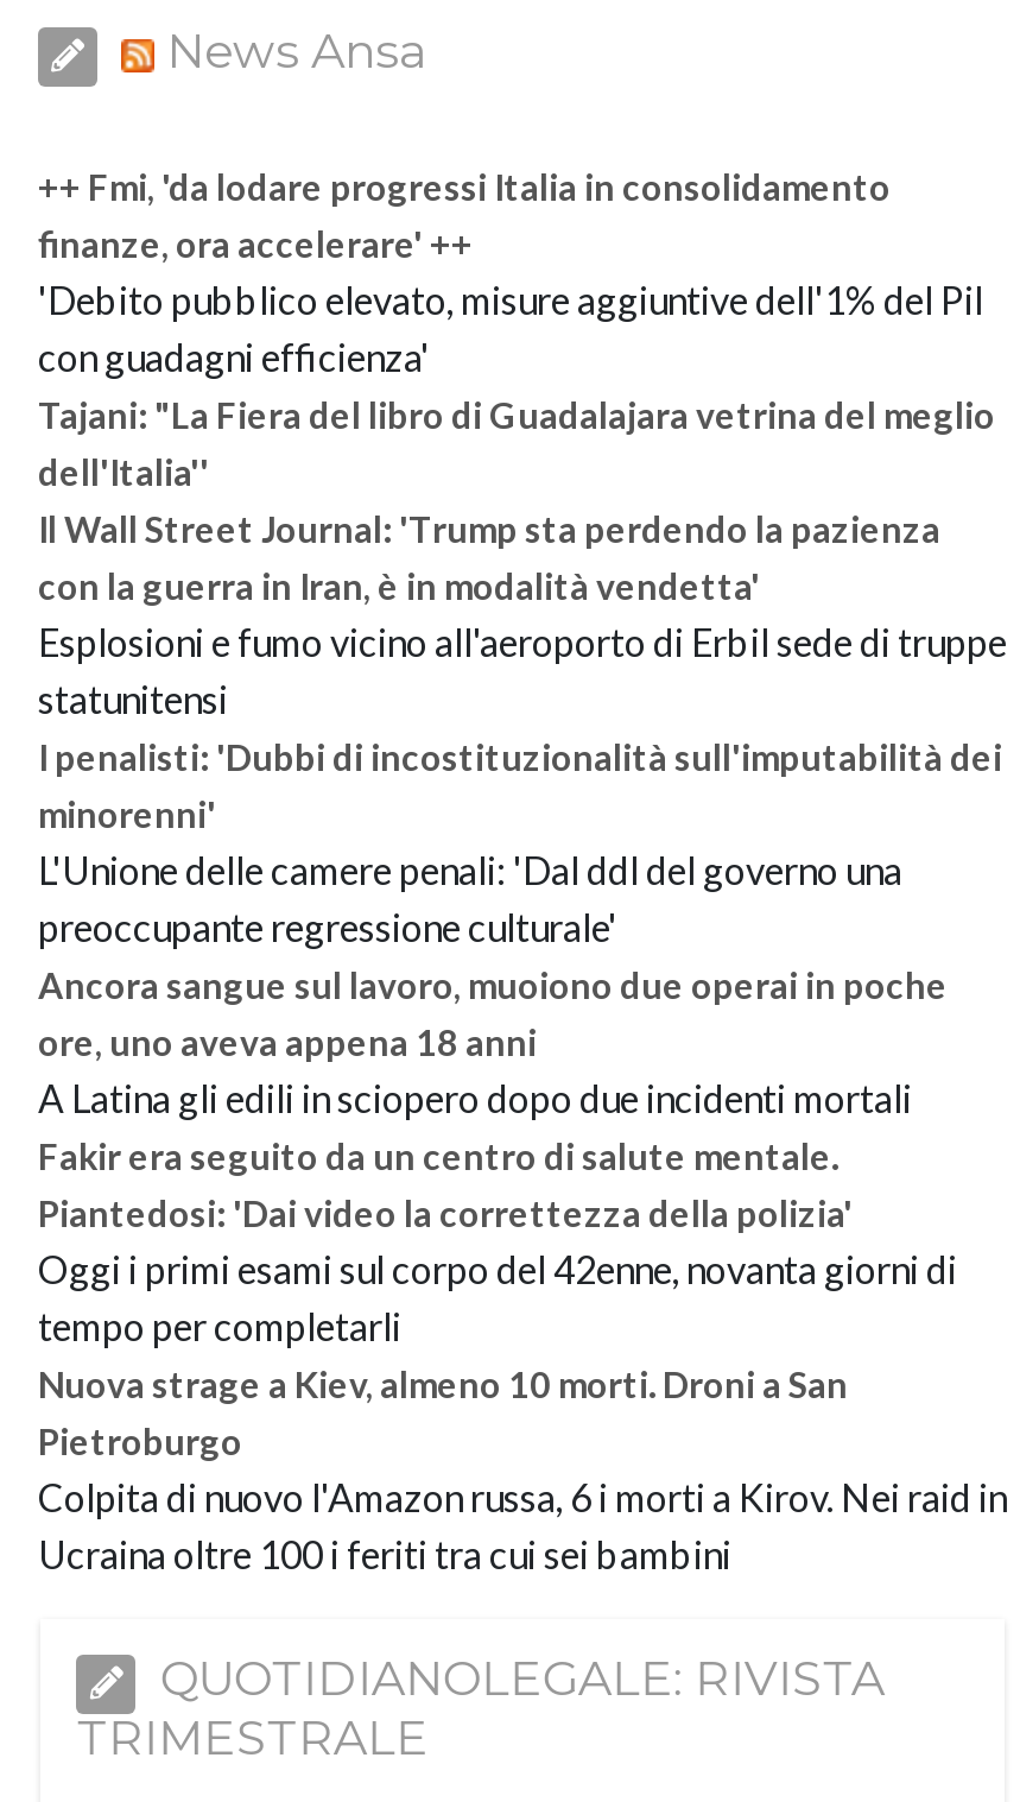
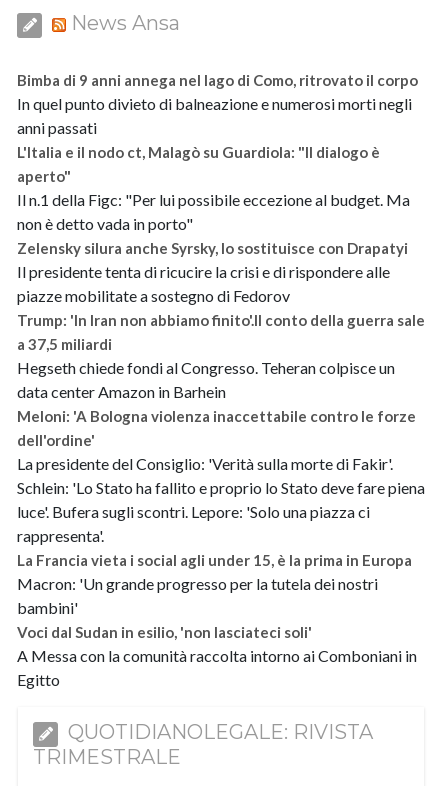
[38,165,1007,1576] ++ Fmi, 'da lodare progressi Italia in consolidamento | finanze, ora accelerare' ++ | 'Debito pubblico elevato, misure aggiuntive dell'1% del Pil | con guadagni efficienza' | Tajani: "La Fiera del libro di Guadalajara vetrina del meglio | dell'Italia'' | Il Wall Street Journal: 'Trump sta perdendo la pazienza | con la guerra in Iran, è in modalità vendetta' | Esplosioni e fumo vicino all'aeroporto di Erbil sede di truppe | statunitensi | I penalisti: 'Dubbi di incostituzionalità sull'imputabilità dei | minorenni' | L'Unione delle camere penali: 'Dal ddl del governo una | preoccupante regressione culturale' | Ancora sangue sul lavoro, muoiono due operai in poche | ore, uno aveva appena 18 anni | A Latina gli edili in sciopero dopo due incidenti mortali | Fakir era seguito da un centro di salute mentale. | Piantedosi: 'Dai video la correttezza della polizia' | Oggi i primi esami sul corpo del 42enne, novanta giorni di | tempo per completarli | Nuova strage a Kiev, almeno 10 morti. Droni a San | Pietroburgo | Colpita di nuovo l'Amazon russa, 6 i morti a Kirov. Nei raid in | Ucraina oltre 100 i feriti tra cui sei bambini -> [17,71,425,689] Bimba di 9 anni annega nel lago di Como, ritrovato il corpo | In quel punto divieto di balneazione e numerosi morti negli | anni passati | L'Italia e il nodo ct, Malagò su Guardiola: "Il dialogo è | aperto" | Il n.1 della Figc: "Per lui possibile eccezione al budget. Ma | non è detto vada in porto" | Zelensky silura anche Syrsky, lo sostituisce con Drapatyi | Il presidente tenta di ricucire la crisi e di rispondere alle | piazze mobilitate a sostegno di Fedorov | Trump: 'In Iran non abbiamo finito'.Il conto della guerra sale | a 37,5 miliardi | Hegseth chiede fondi al Congresso. Teheran colpisce un | data center Amazon in Barhein | Meloni: 'A Bologna violenza inaccettabile contro le forze | dell'ordine' | La presidente del Consiglio: 'Verità sulla morte di Fakir'. | Schlein: 'Lo Stato ha fallito e proprio lo Stato deve fare piena | luce'. Bufera sugli scontri. Lepore: 'Solo una piazza ci | rappresenta'. | La Francia vieta i social agli under 15, è la prima in Europa | Macron: 'Un grande progresso per la tutela dei nostri | bambini' | Voci dal Sudan in esilio, 'non lasciateci soli' | A Messa con la comunità raccolta intorno ai Comboniani in | Egitto

